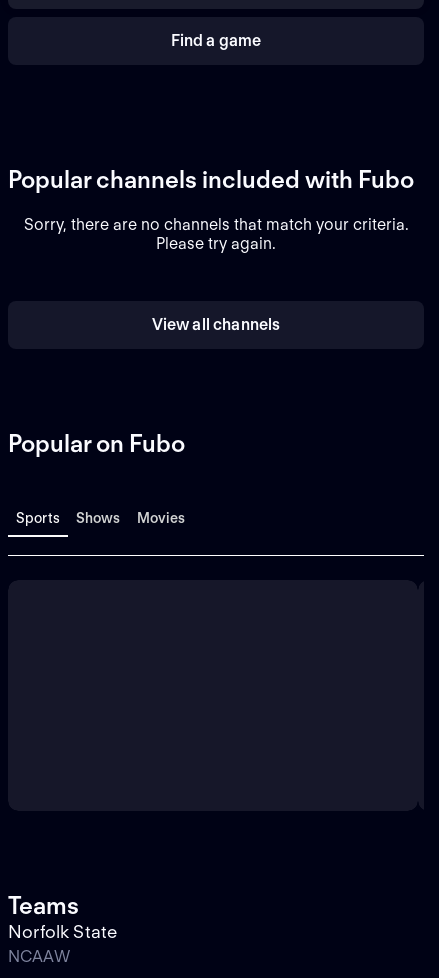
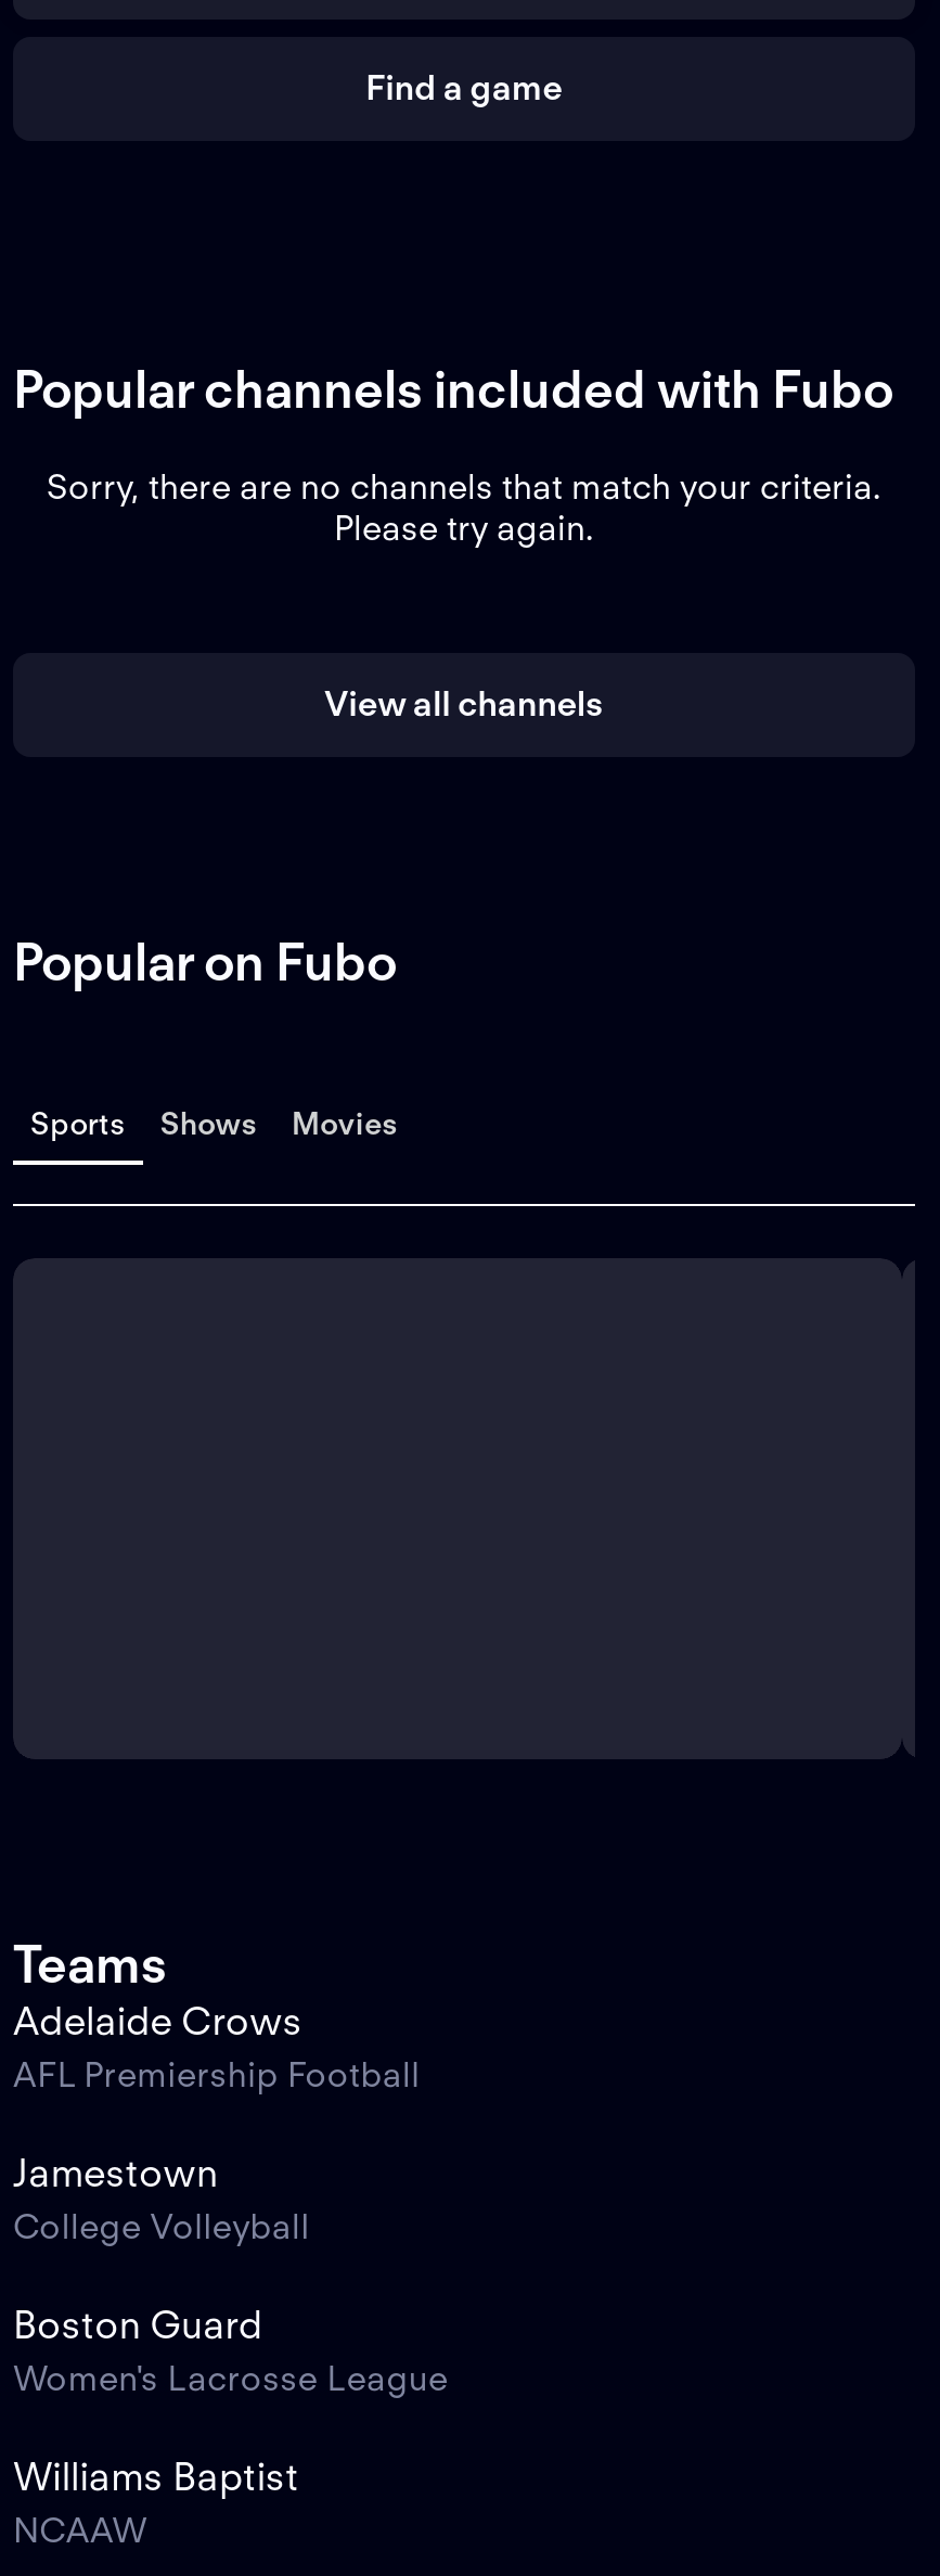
[8,921,117,942] Norfolk State -> [13,1998,448,2499] Adelaide Crows | AFL Premiership Football | Jamestown | College Volleyball | Boston Guard | Women's Lacrosse League | Williams Baptist

